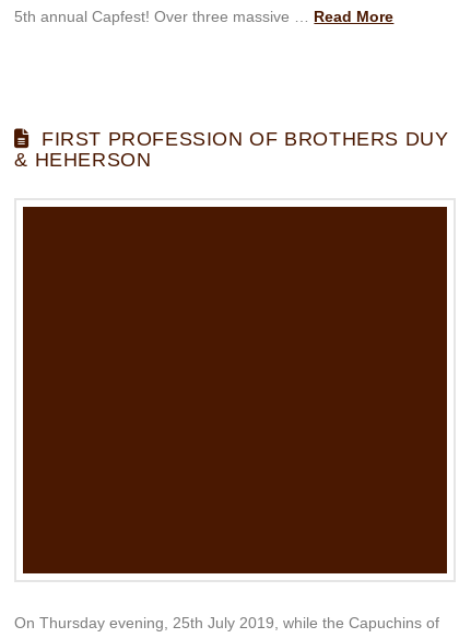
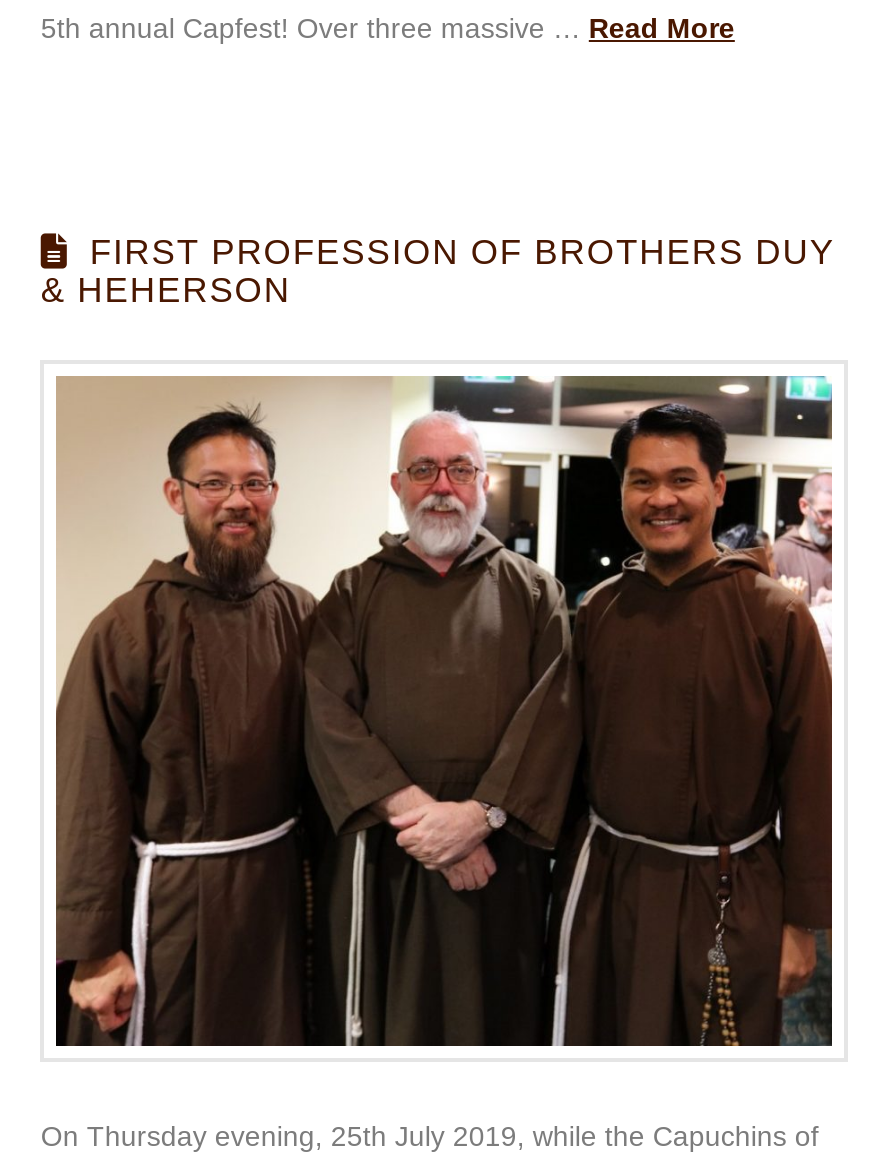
none -> [56,375,834,1049] [image]

